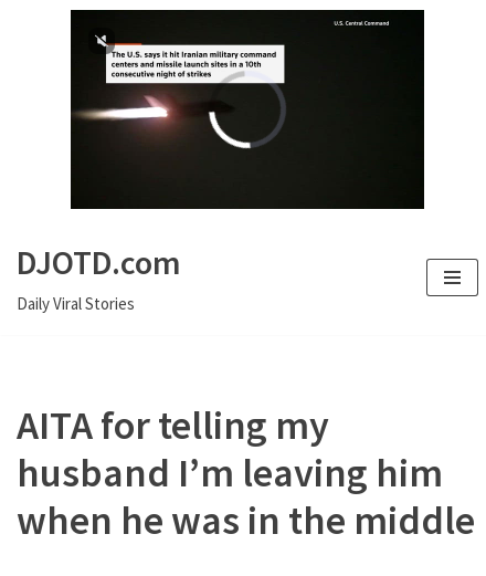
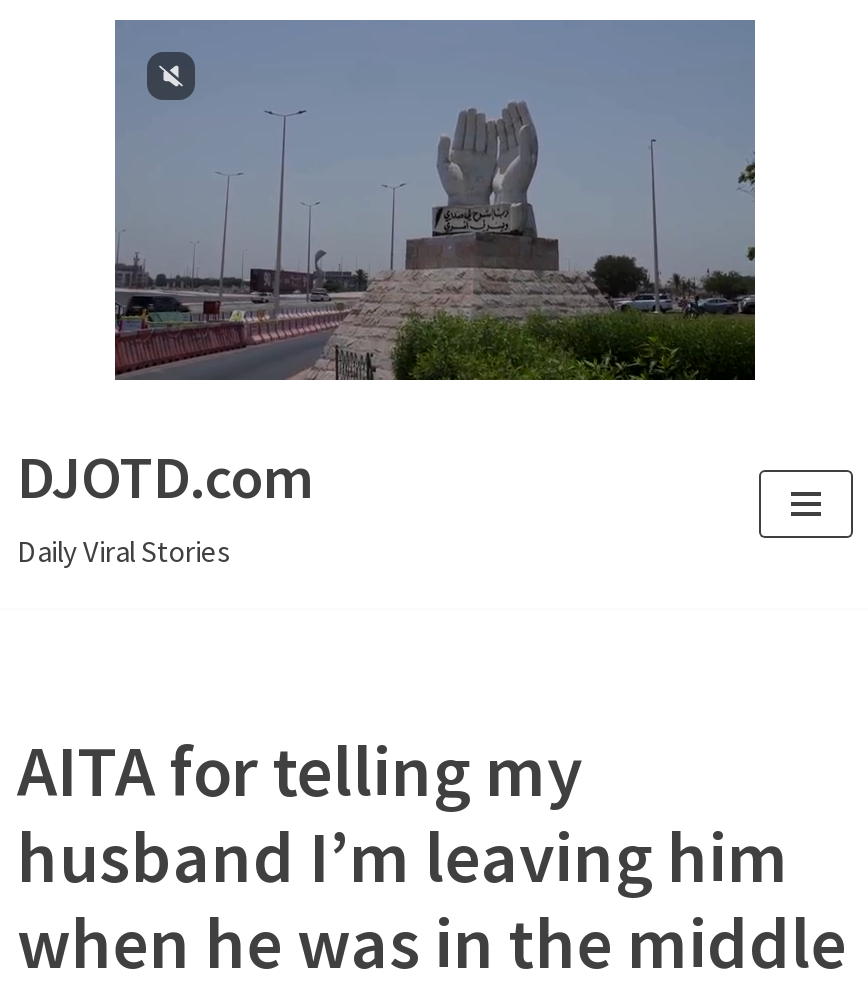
[71,10,424,209] [image] -> [113,18,757,382] [image]

